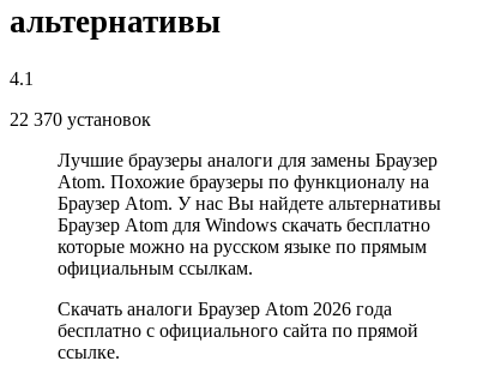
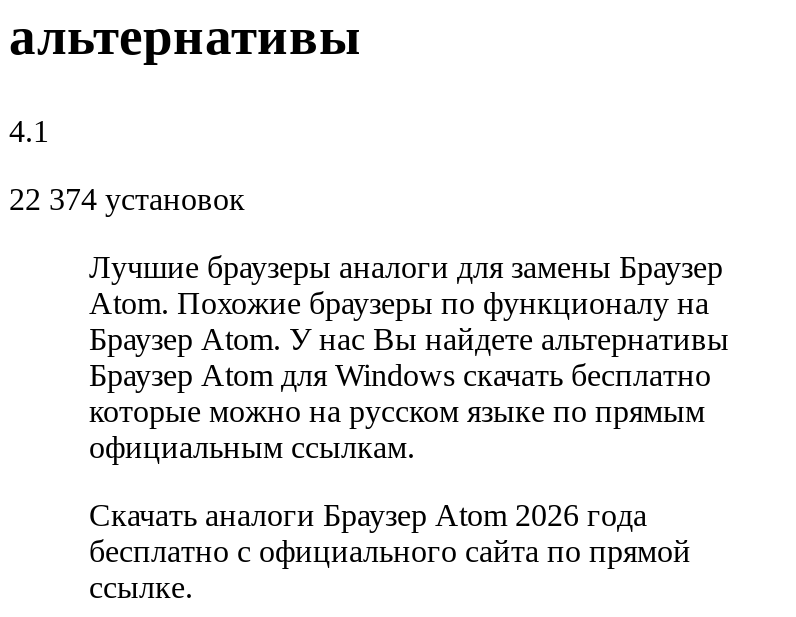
[10,109,151,129] 22 370 установок -> [9,182,245,216] 22 374 установок

